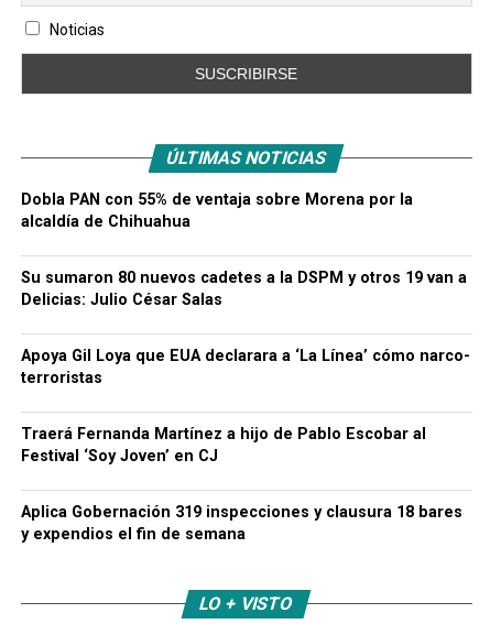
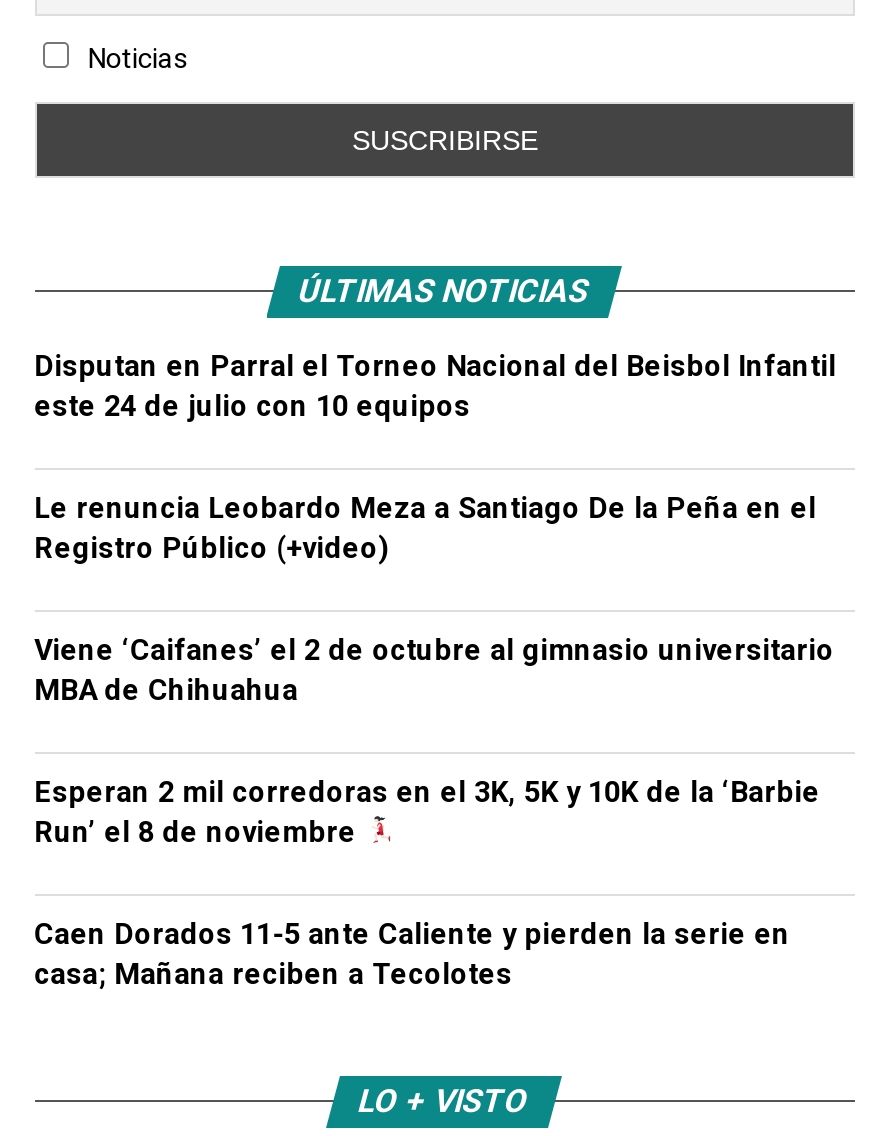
[21,190,413,231] Dobla PAN con 55% de ventaja sobre Morena por la | alcaldía de Chihuahua -> [34,350,836,424] Disputan en Parral el Torneo Nacional del Beisbol Infantil | este 24 de julio con 10 equipos
[21,268,467,309] Su sumaron 80 nuevos cadetes a la DSPM y otros 19 van a | Delicias: Julio César Salas -> [34,492,816,566] Le renuncia Leobardo Meza a Santiago De la Peña en el | Registro Público (+video)
[21,346,470,387] Apoya Gil Loya que EUA declarara a ‘La Línea’ cómo narco- | terroristas -> [34,634,834,708] Viene ‘Caifanes’ el 2 de octubre al gimnasio universitario | MBA de Chihuahua
[21,424,426,465] Traerá Fernanda Martínez a hijo de Pablo Escobar al | Festival ‘Soy Joven’ en CJ -> [34,776,820,850] Esperan 2 mil corredoras en el 3K, 5K y 10K de la ‘Barbie | Run’ el 8 de noviembre
[21,502,462,543] Aplica Gobernación 319 inspecciones y clausura 18 bares | y expendios el fin de semana -> [34,918,790,992] Caen Dorados 11-5 ante Caliente y pierden la serie en | casa; Mañana reciben a Tecolotes

